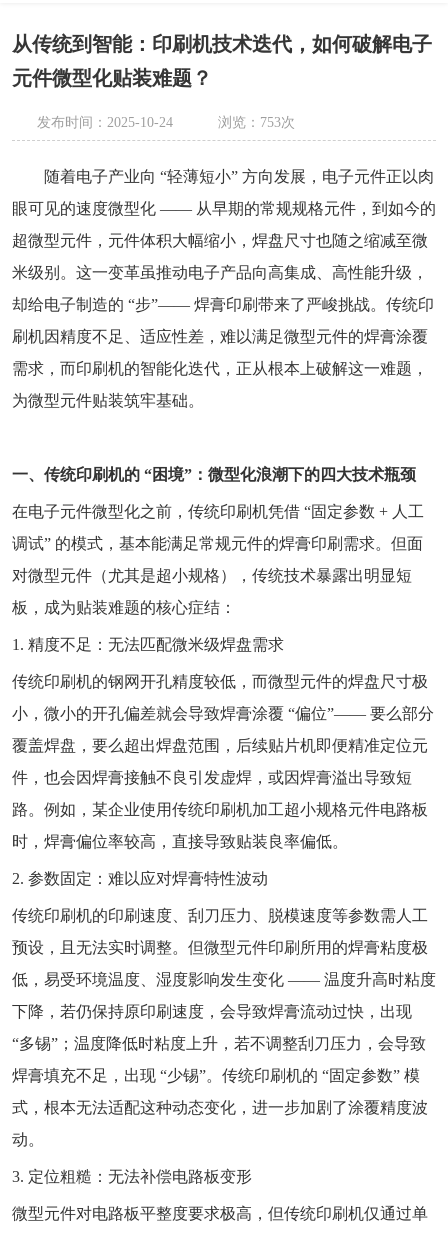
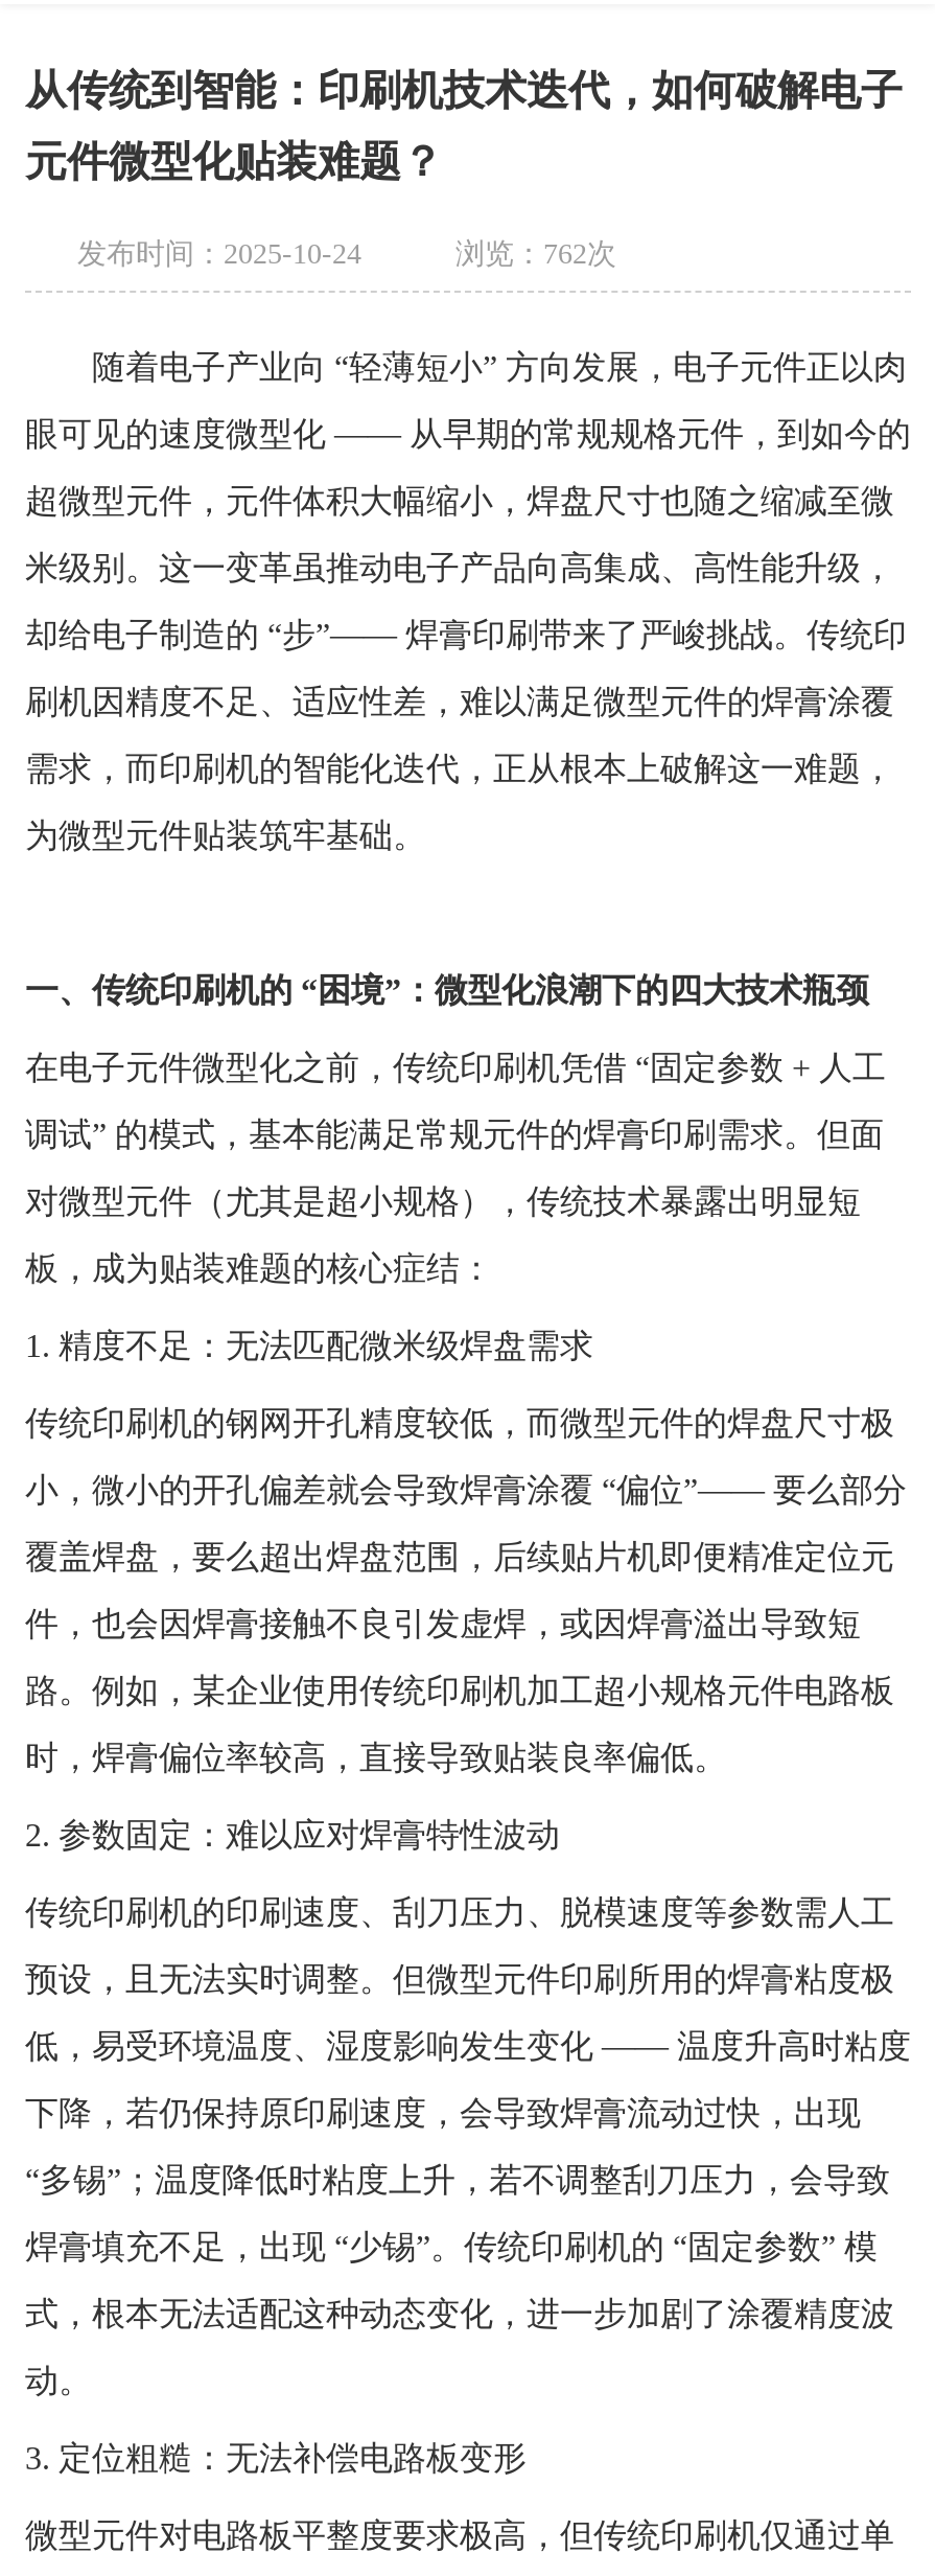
[218,115,295,130] 浏览：753次 -> [455,238,616,270] 浏览：762次

